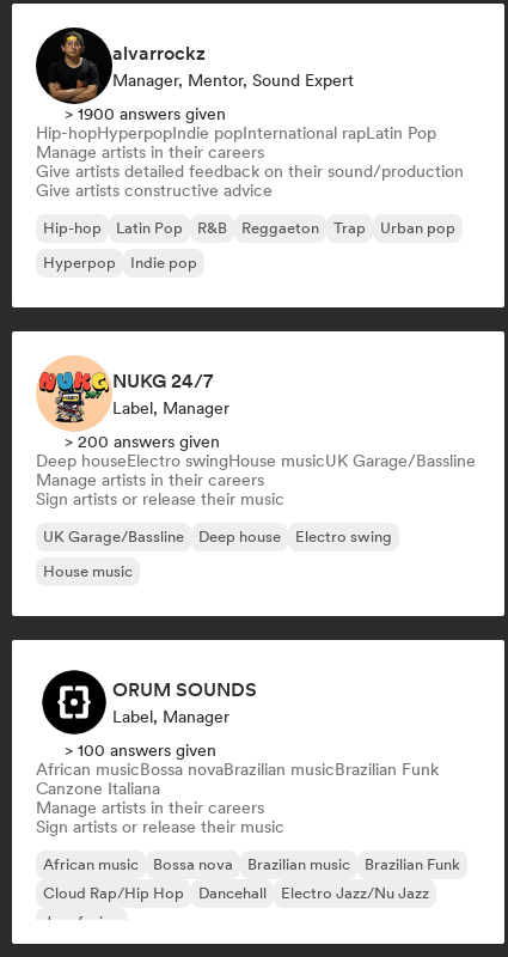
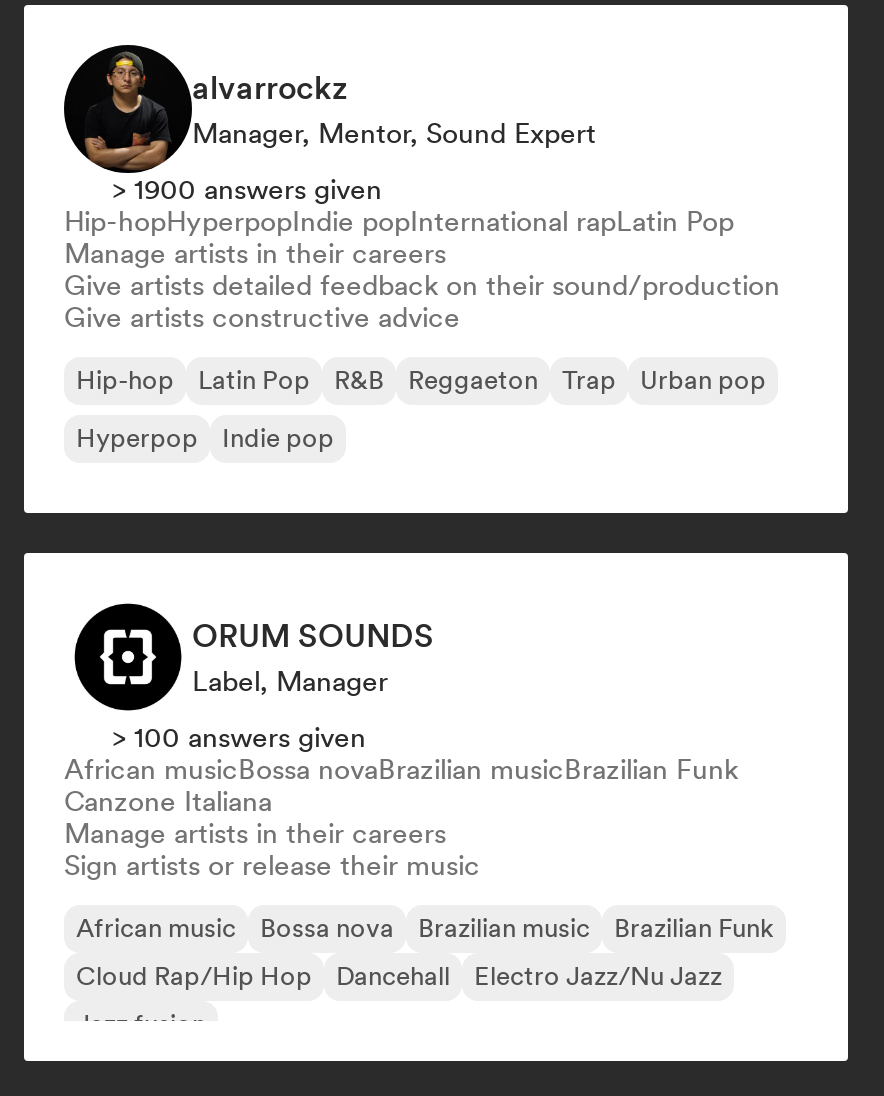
[36,355,476,580] [image] | NUKG 24/7 | Label, Manager | > 200 answers given | Deep houseElectro swingHouse musicUK Garage/Bassline | Manage artists in their careers | Sign artists or release their music | UK Garage/Bassline | Deep house | Electro swing | House music -> none

